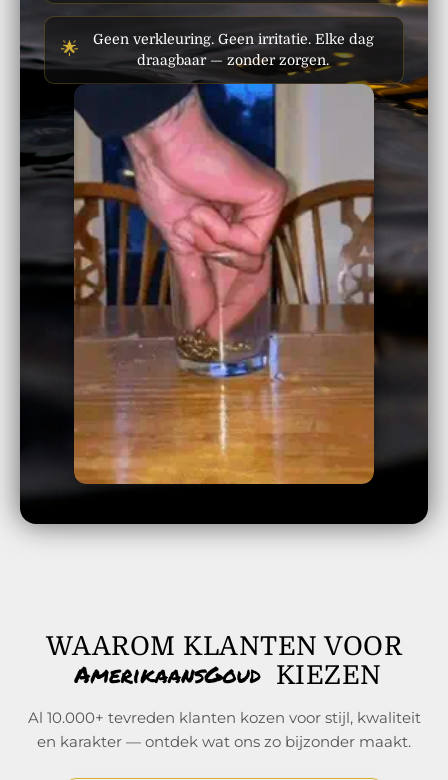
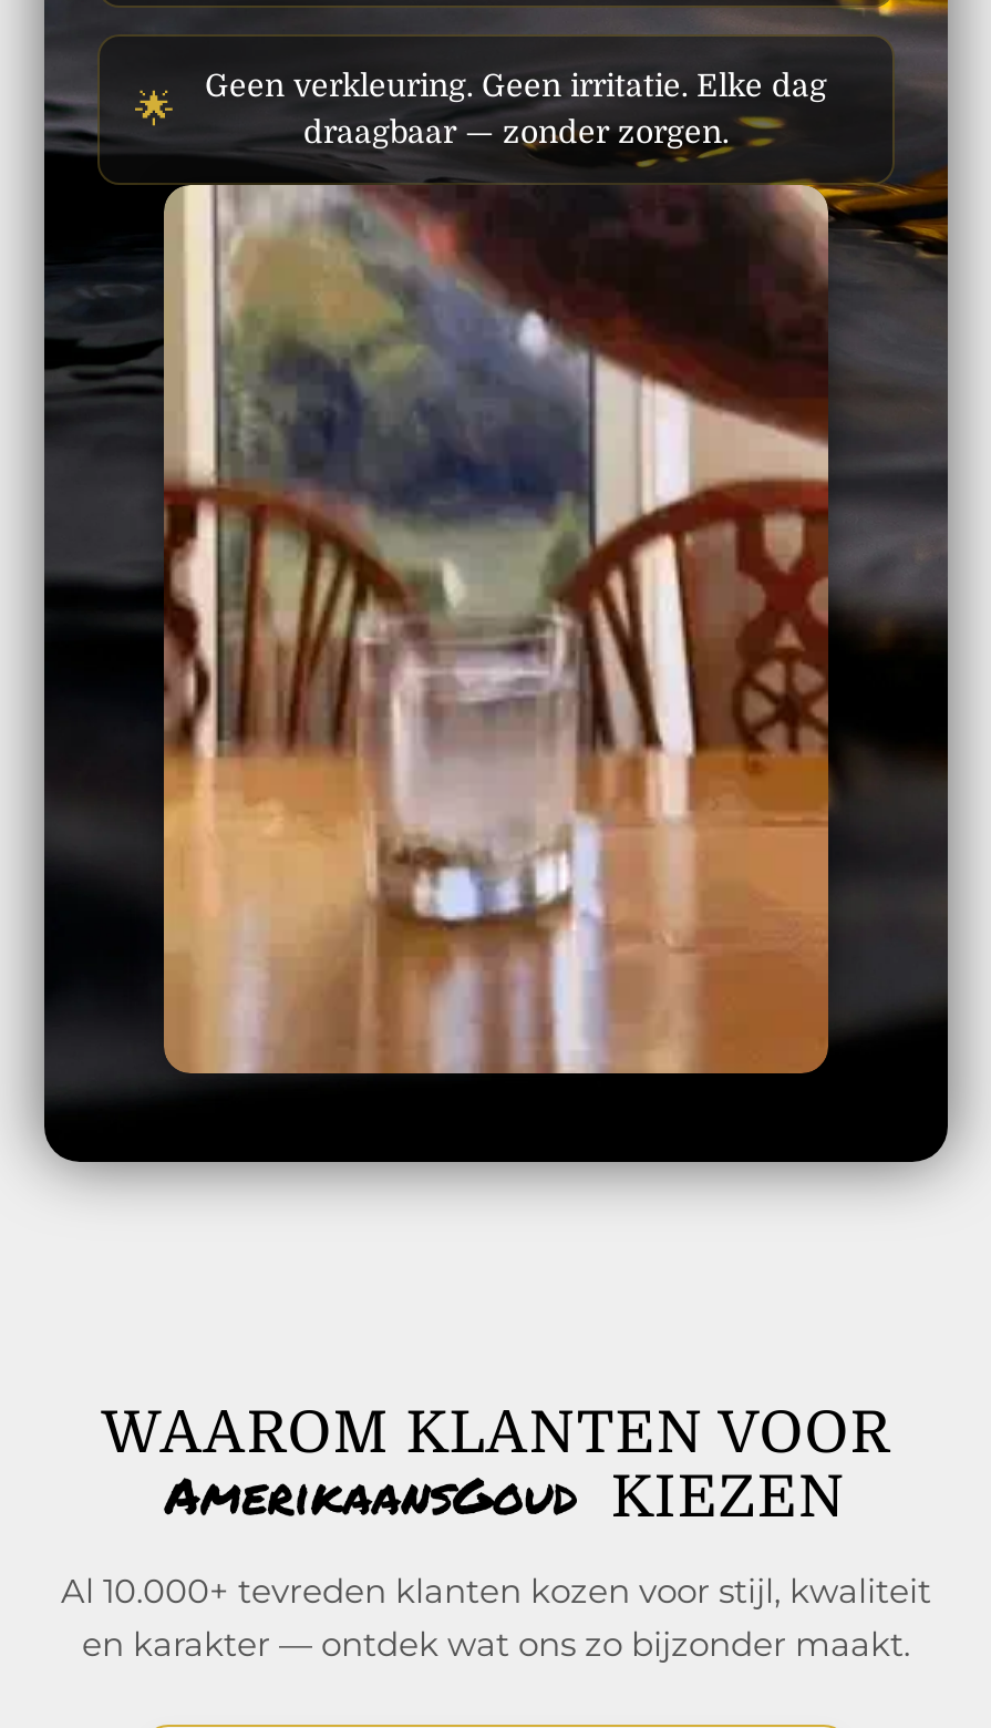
[74,83,375,485] [image] -> [162,182,830,1074] [image]

